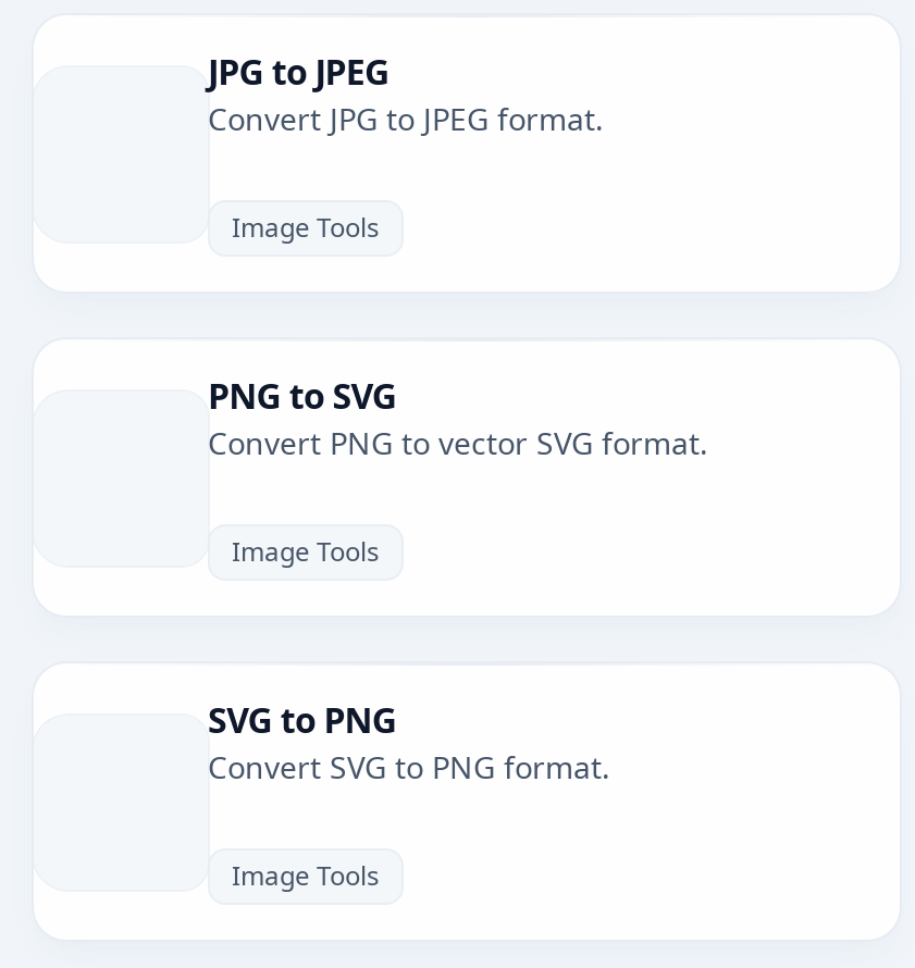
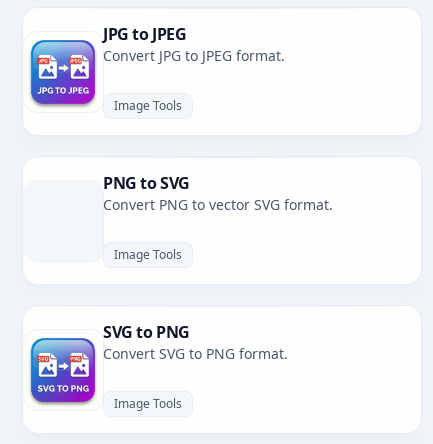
none -> [30,39,97,108] [image]
none -> [29,337,97,406] [image]

